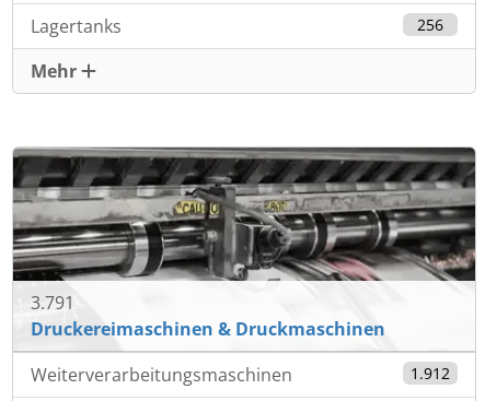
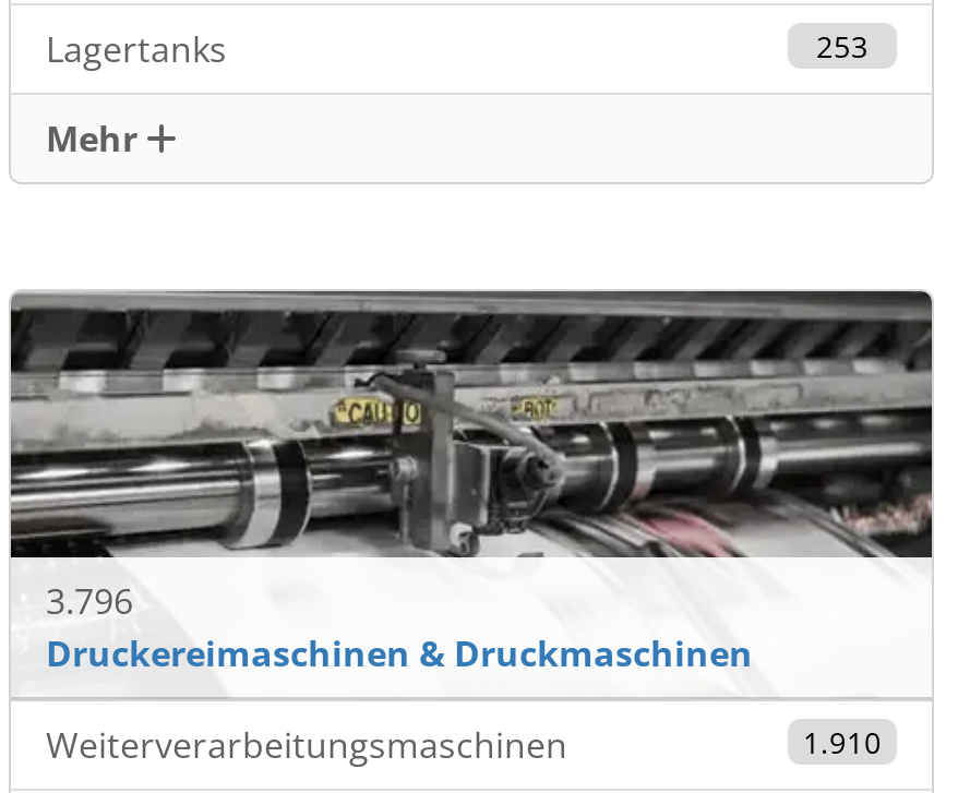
[417,14,443,34] 256 -> [816,24,869,65] 253
[31,291,74,315] 3.791 -> [46,577,133,625] 3.796
[411,363,450,384] 1.912 -> [803,721,882,763] 1.910

